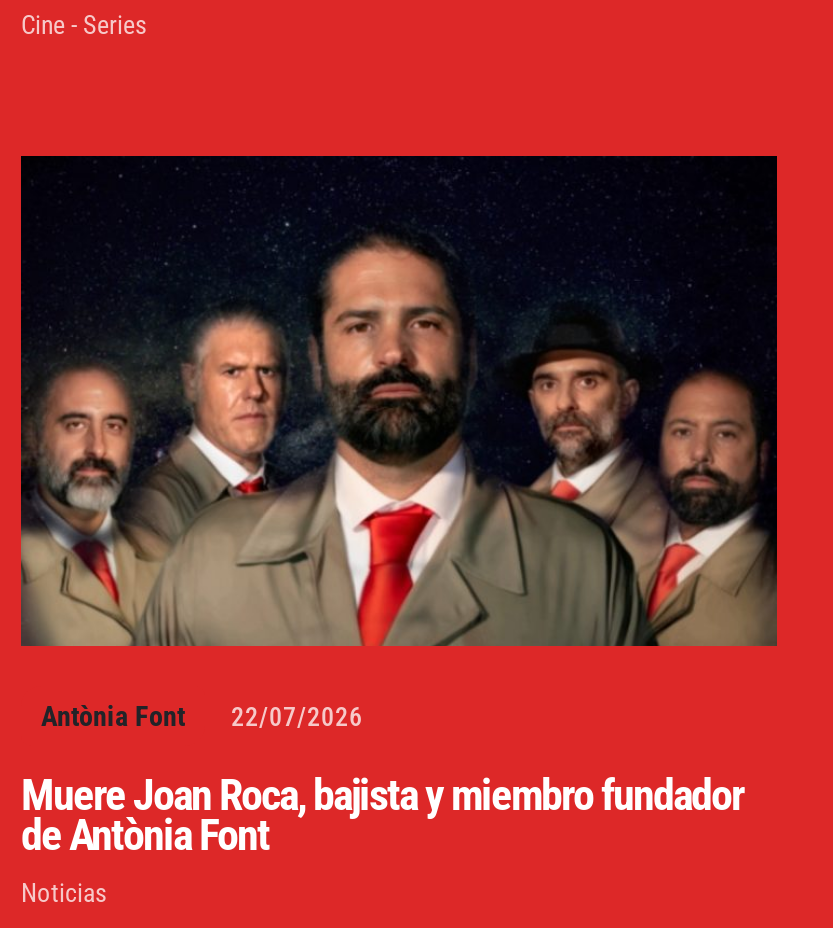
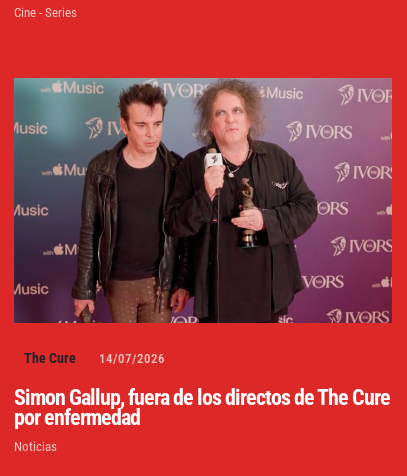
[19,154,779,732] [image] | Antònia Font | 22/07/2026 -> [13,77,393,366] [image] | The Cure | 14/07/2026
[21,770,743,860] Muere Joan Roca, bajista y miembro fundador | de Antònia Font -> [14,385,390,430] Simon Gallup, fuera de los directos de The Cure | por enfermedad

